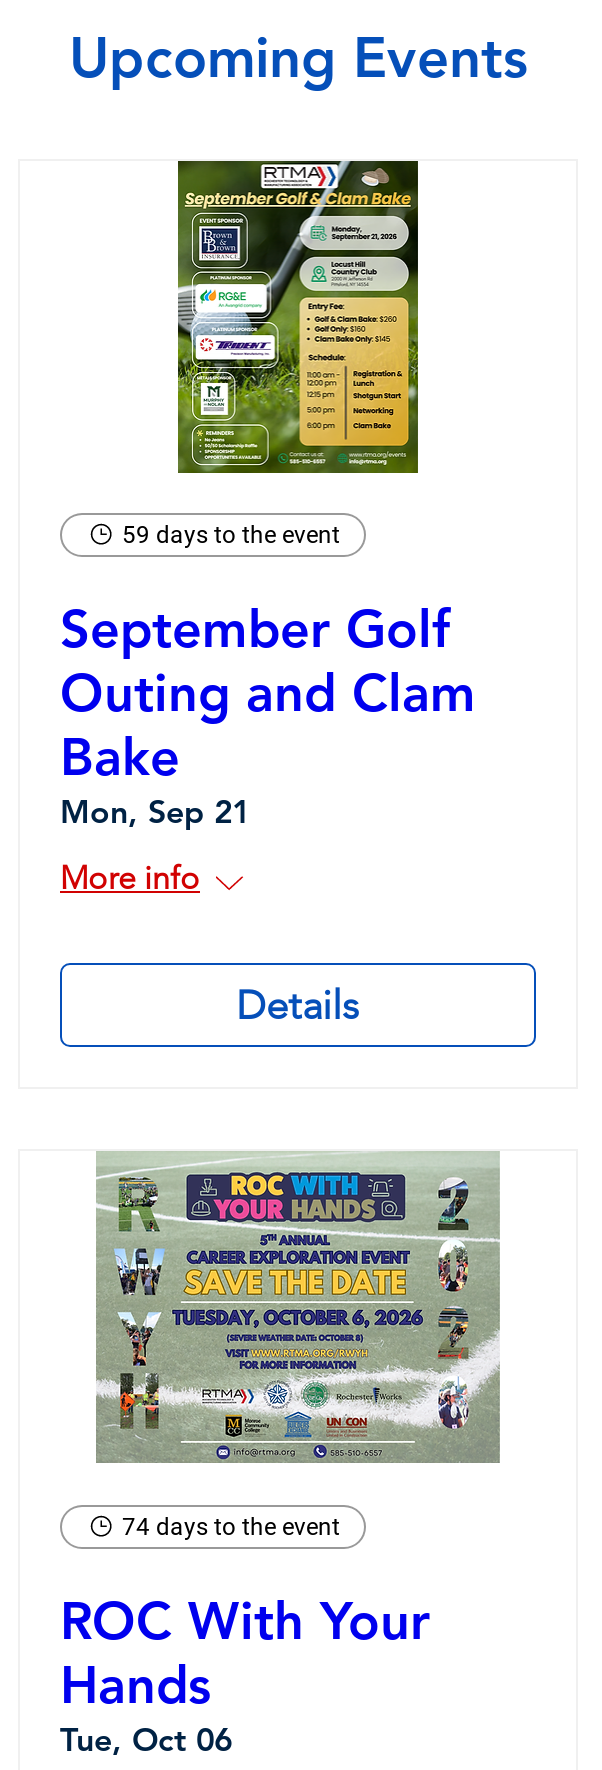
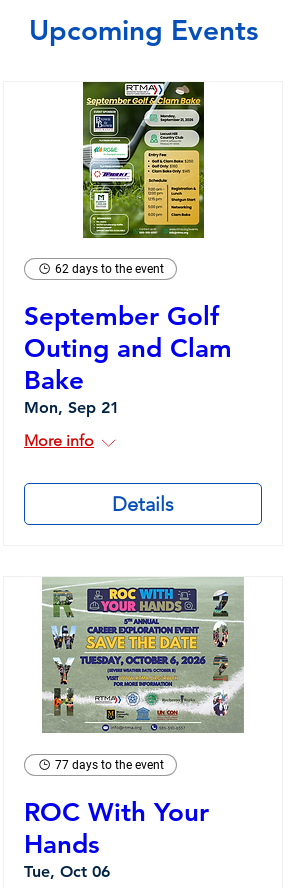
[122,522,340,550] 59 days to the event -> [55,262,164,276] 62 days to the event
[122,1513,340,1541] 74 days to the event -> [55,758,164,772] 77 days to the event

